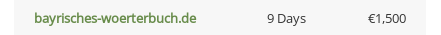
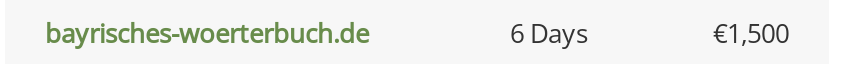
[266,9,305,27] 9 Days -> [510,15,588,51] 6 Days

